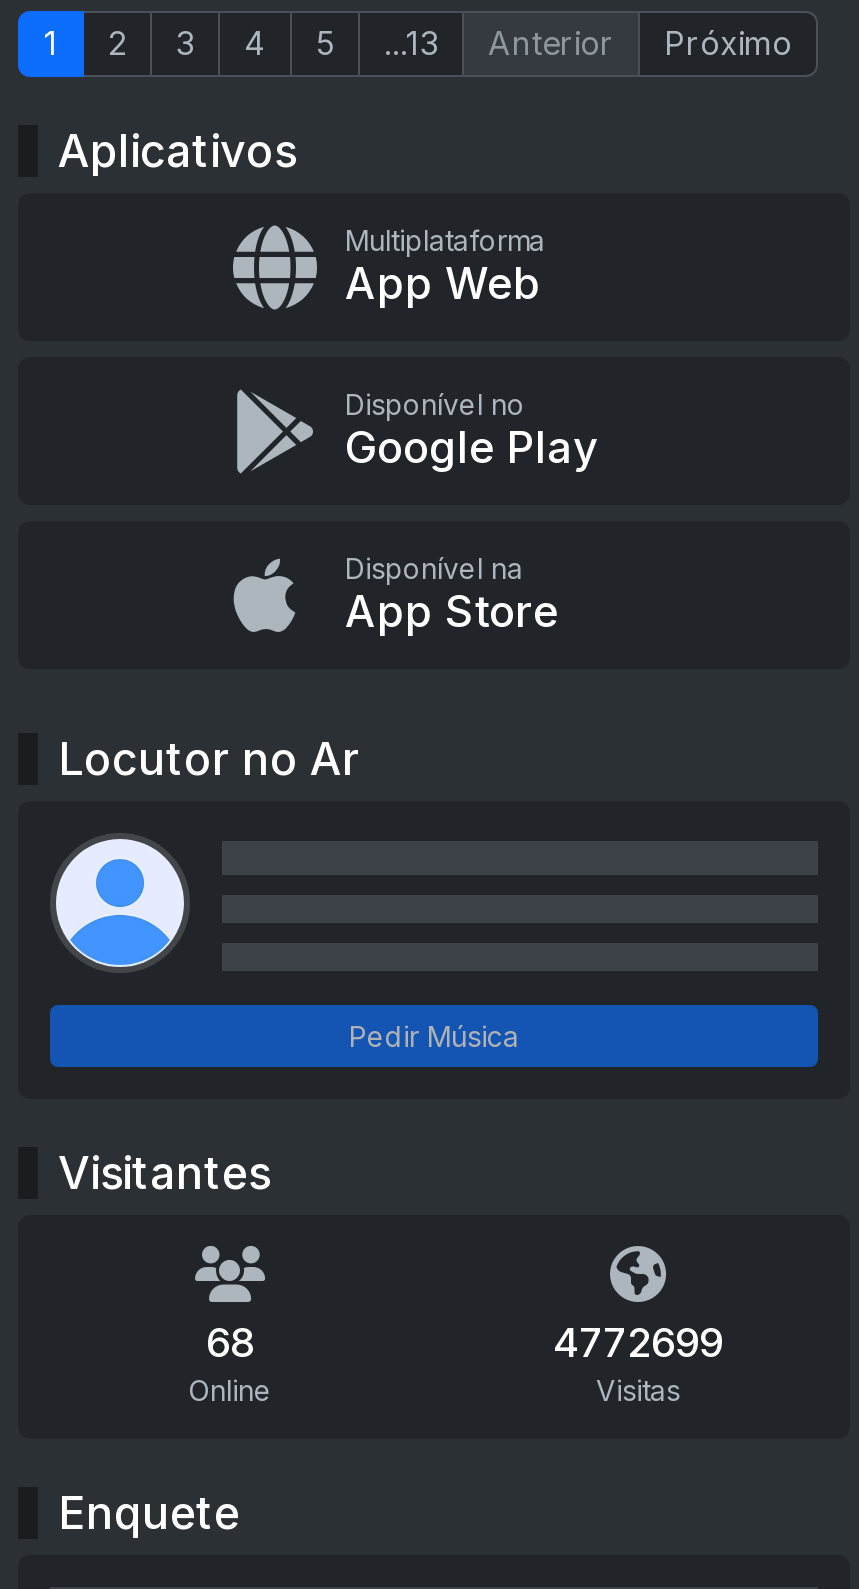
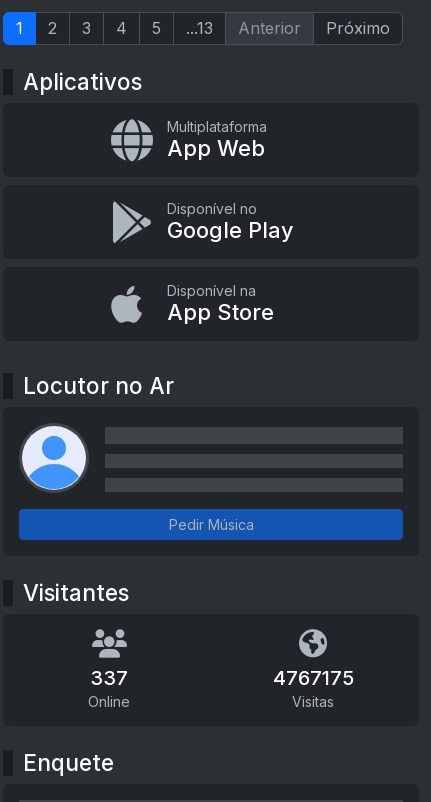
[206,1319,254,1367] 68 -> [90,666,128,690] 337
[553,1319,723,1367] 4772699 -> [272,666,353,690] 4767175

